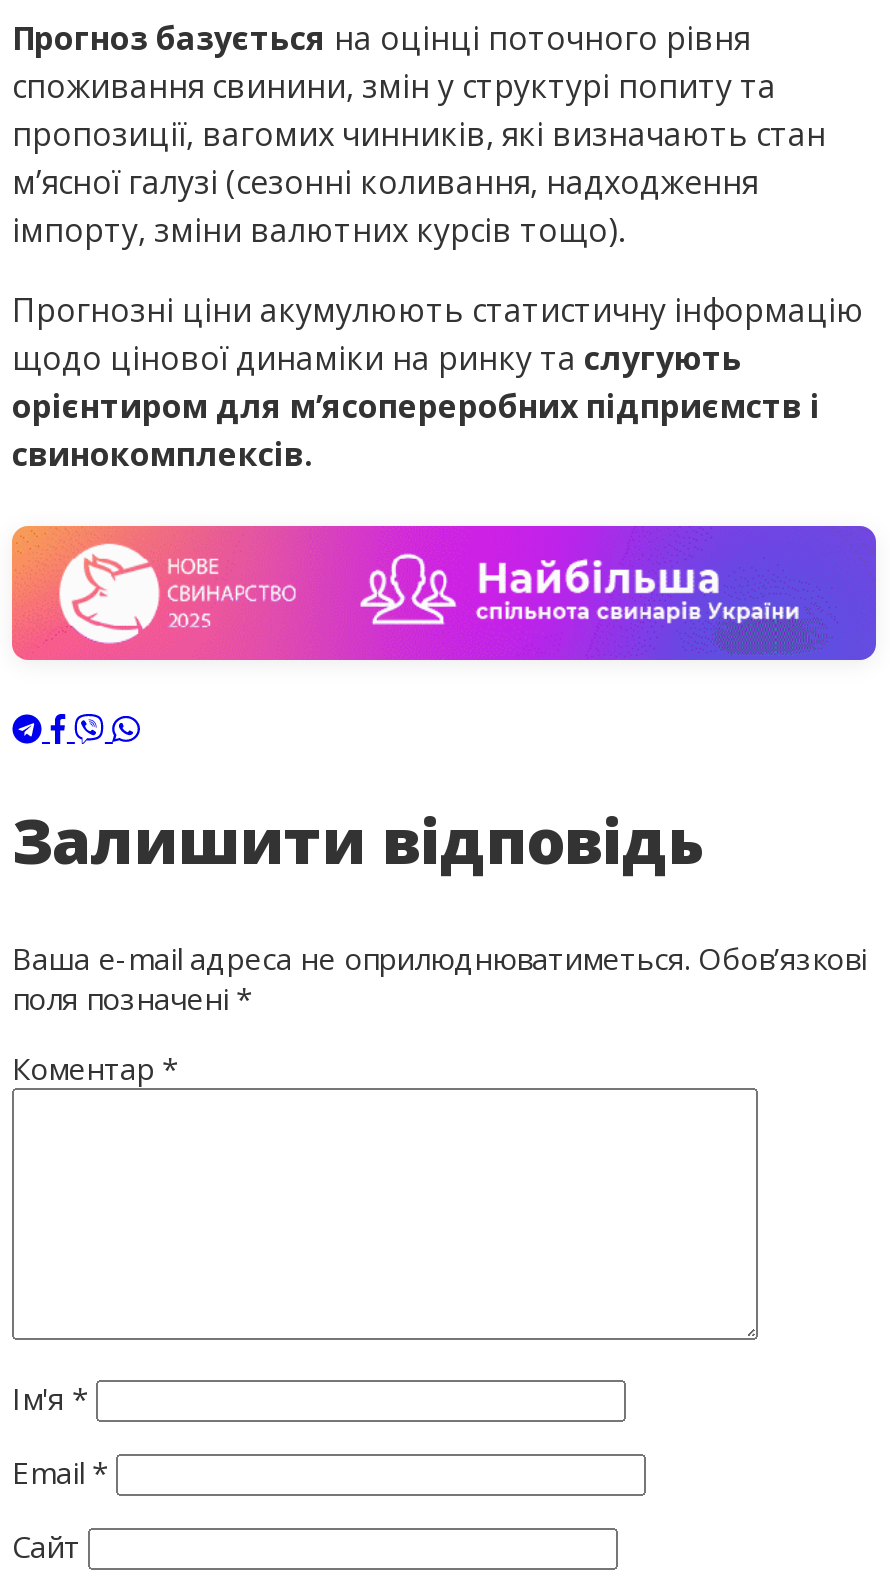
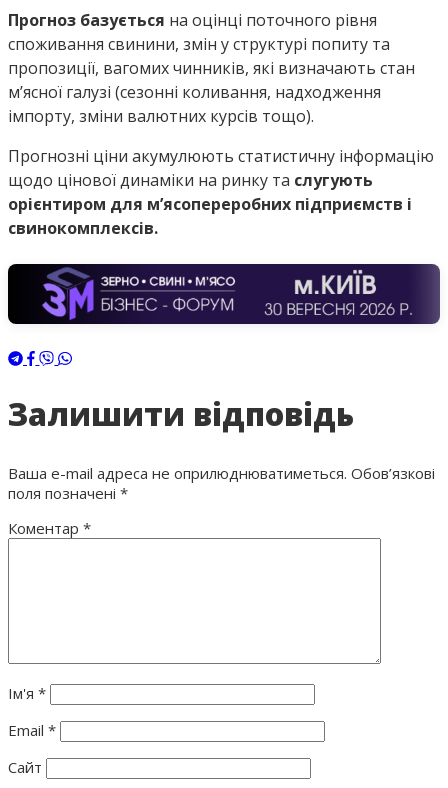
[10,524,878,662] [image] -> [7,263,441,325] [image]

